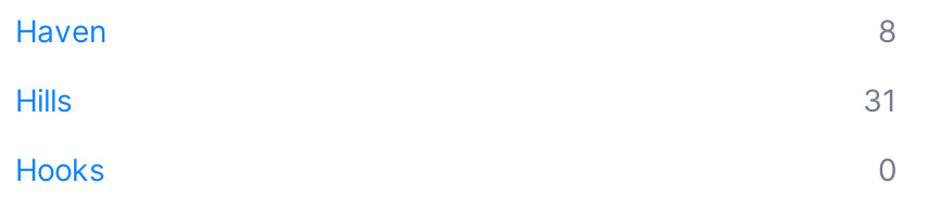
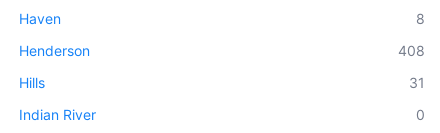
none -> [19,42,425,59] Henderson | 408
[15,150,104,186] Hooks -> [19,106,96,123] Indian River

